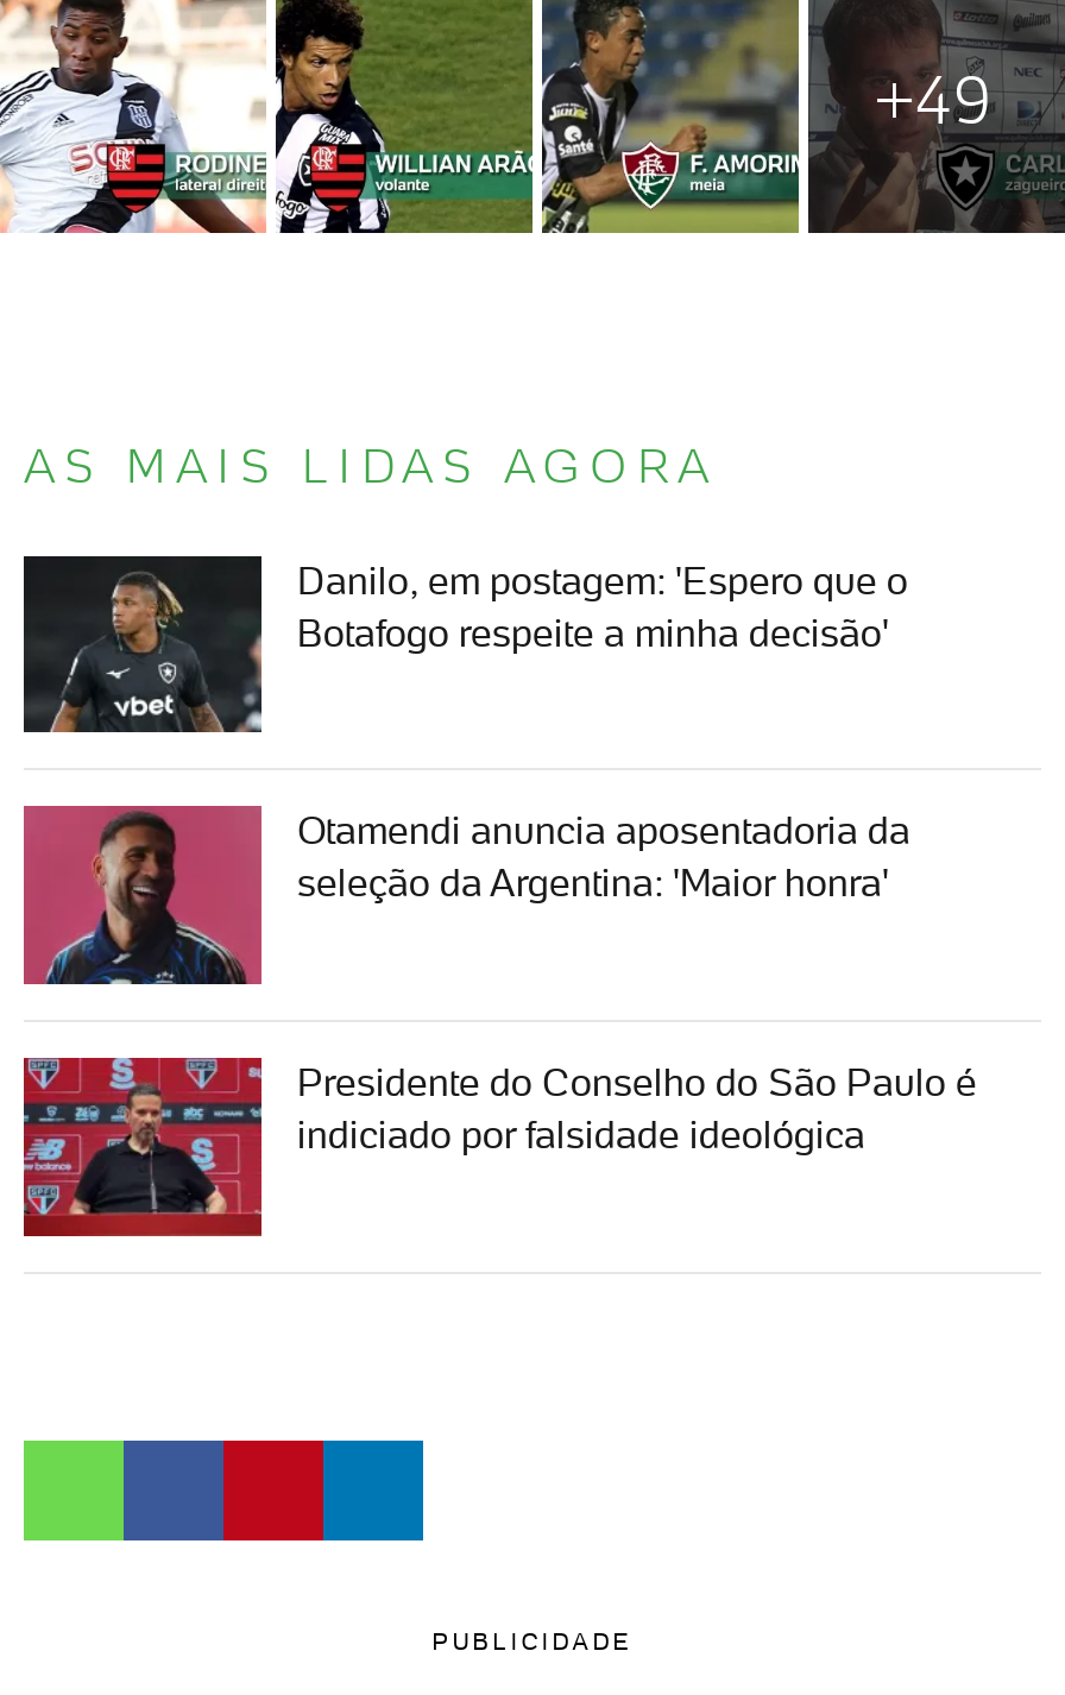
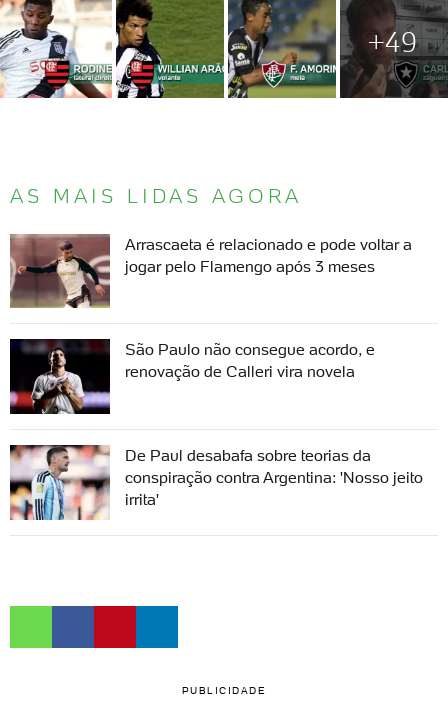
[21,554,908,735] [image] | Danilo, em postagem: 'Espero que o | Botafogo respeite a minha decisão' -> [9,233,412,309] [image] | Arrascaeta é relacionado e pode voltar a | jogar pelo Flamengo após 3 meses
[21,804,910,987] [image] | Otamendi anuncia aposentadoria da | seleção da Argentina: 'Maior honra' -> [9,338,375,415] [image] | São Paulo não consegue acordo, e | renovação de Calleri vira novela
[21,1056,977,1239] [image] | Presidente do Conselho do São Paulo é | indiciado por falsidade ideológica -> [9,444,423,521] [image] | De Paul desabafa sobre teorias da | conspiração contra Argentina: 'Nosso jeito | irrita'

